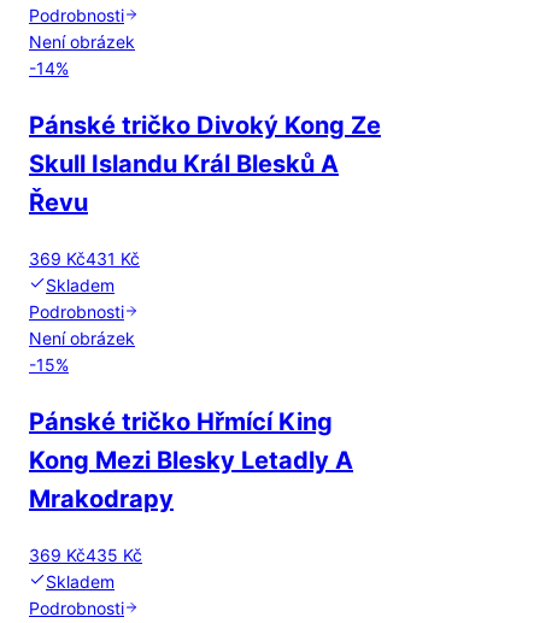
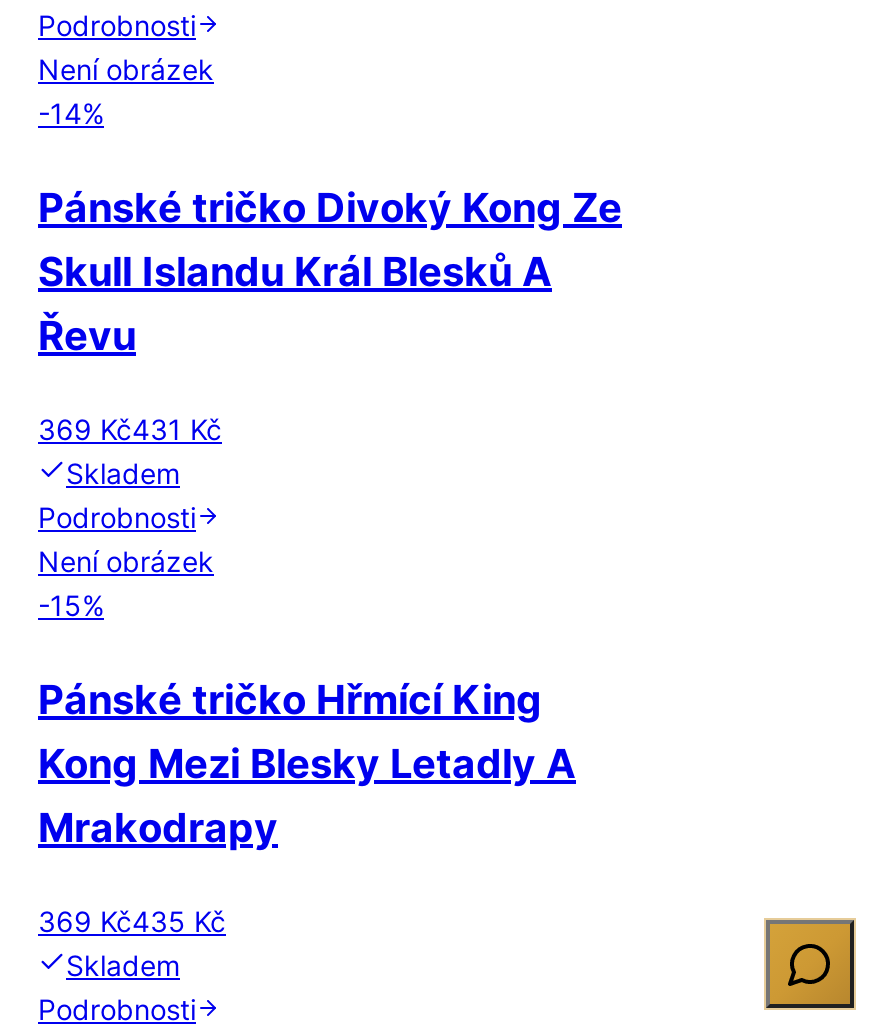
none -> [762,916,858,1012] [image]

